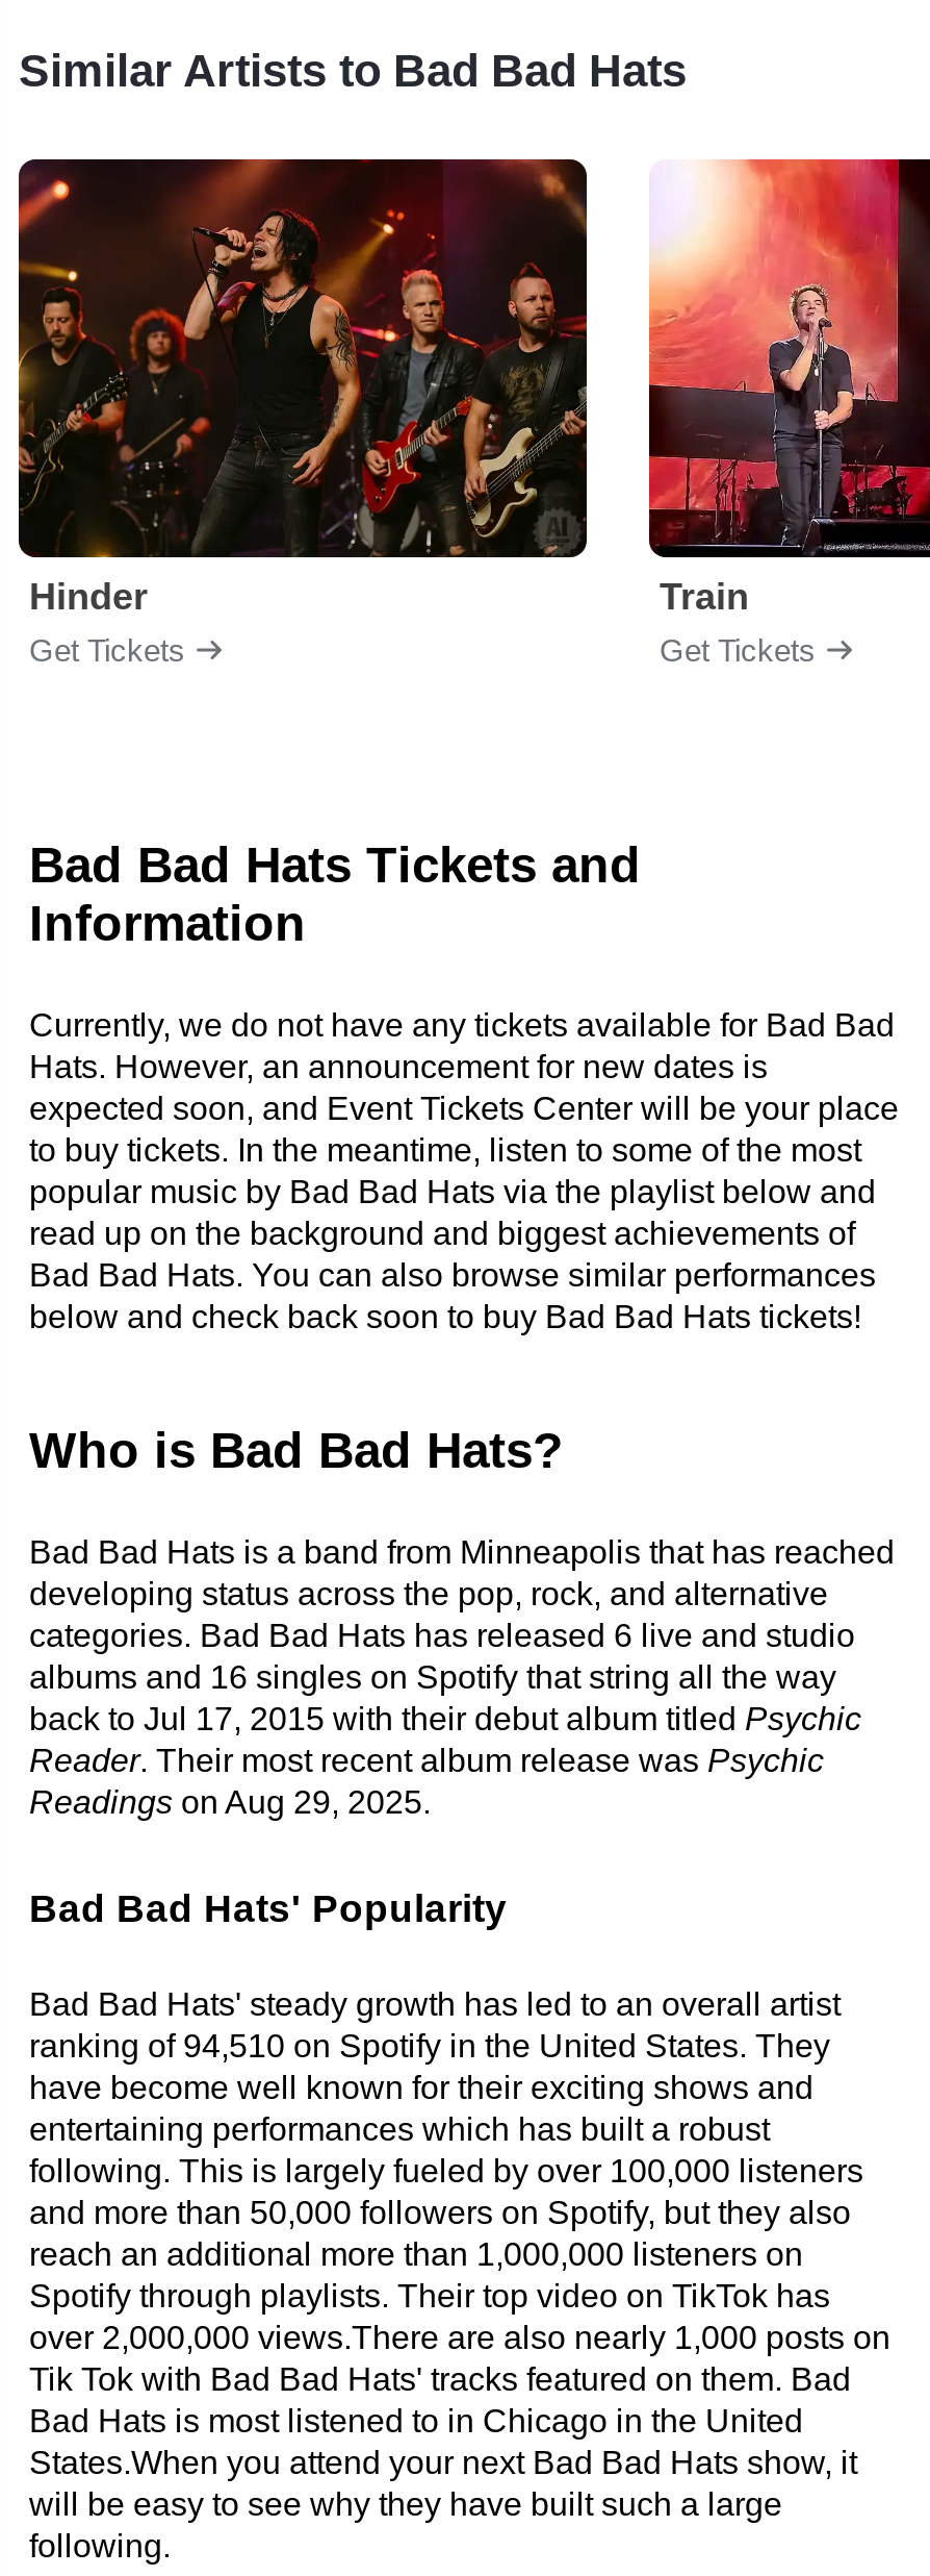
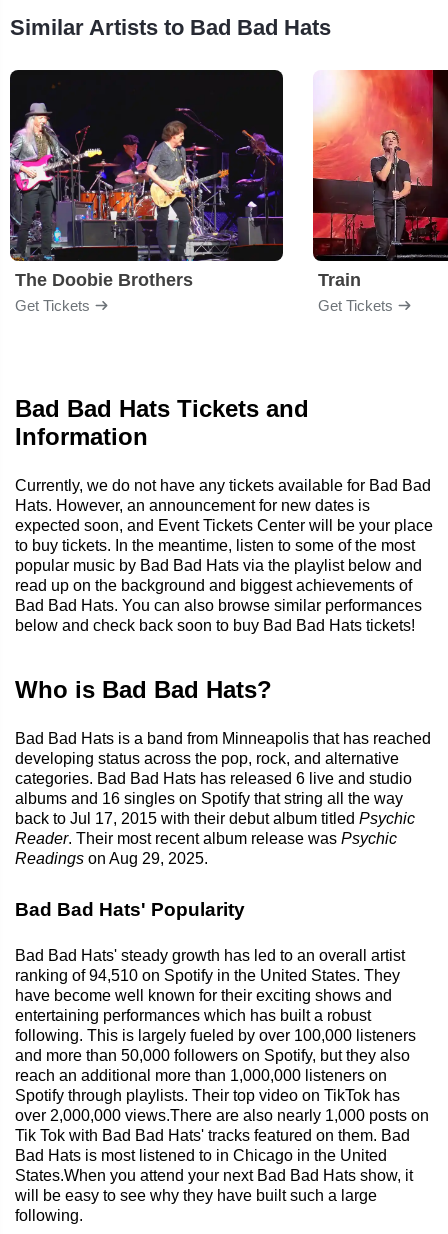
[17,157,589,617] [image] | Hinder -> [9,69,284,289] [image] | The Doobie Brothers

